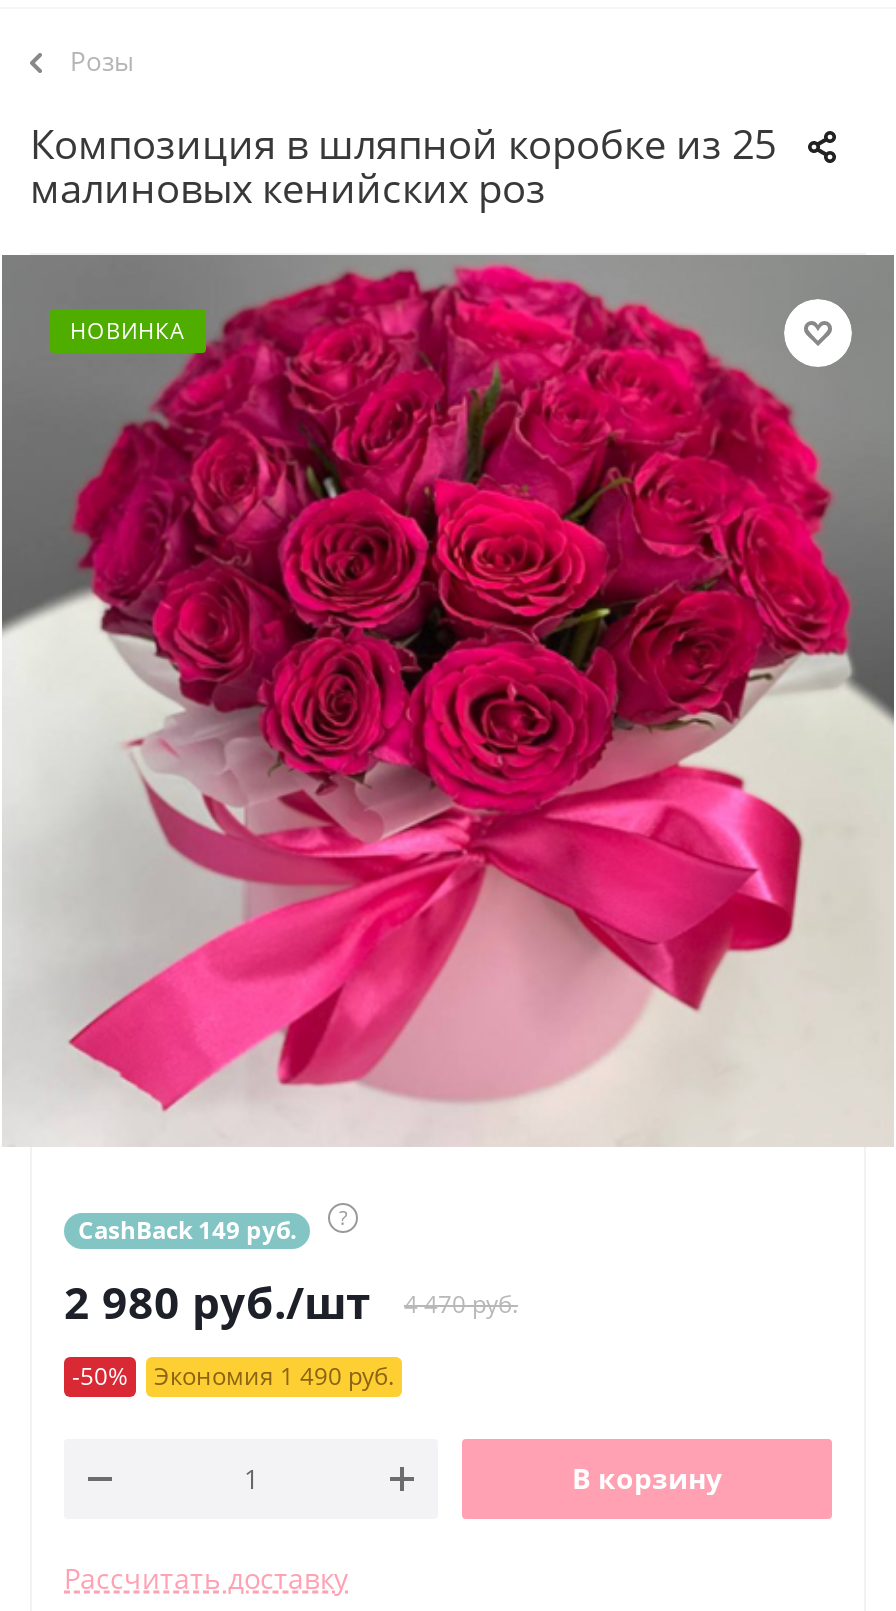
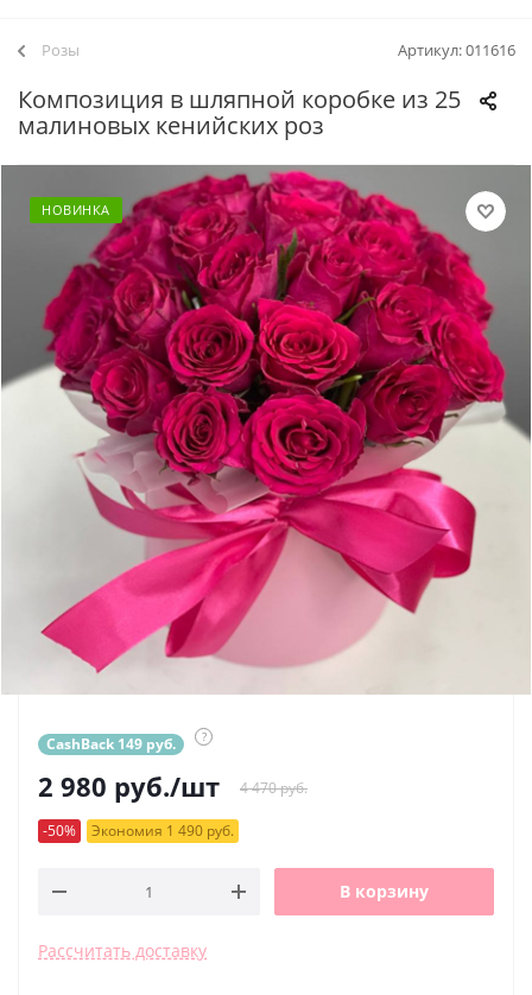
none -> [398,39,515,61] Артикул: 011616

